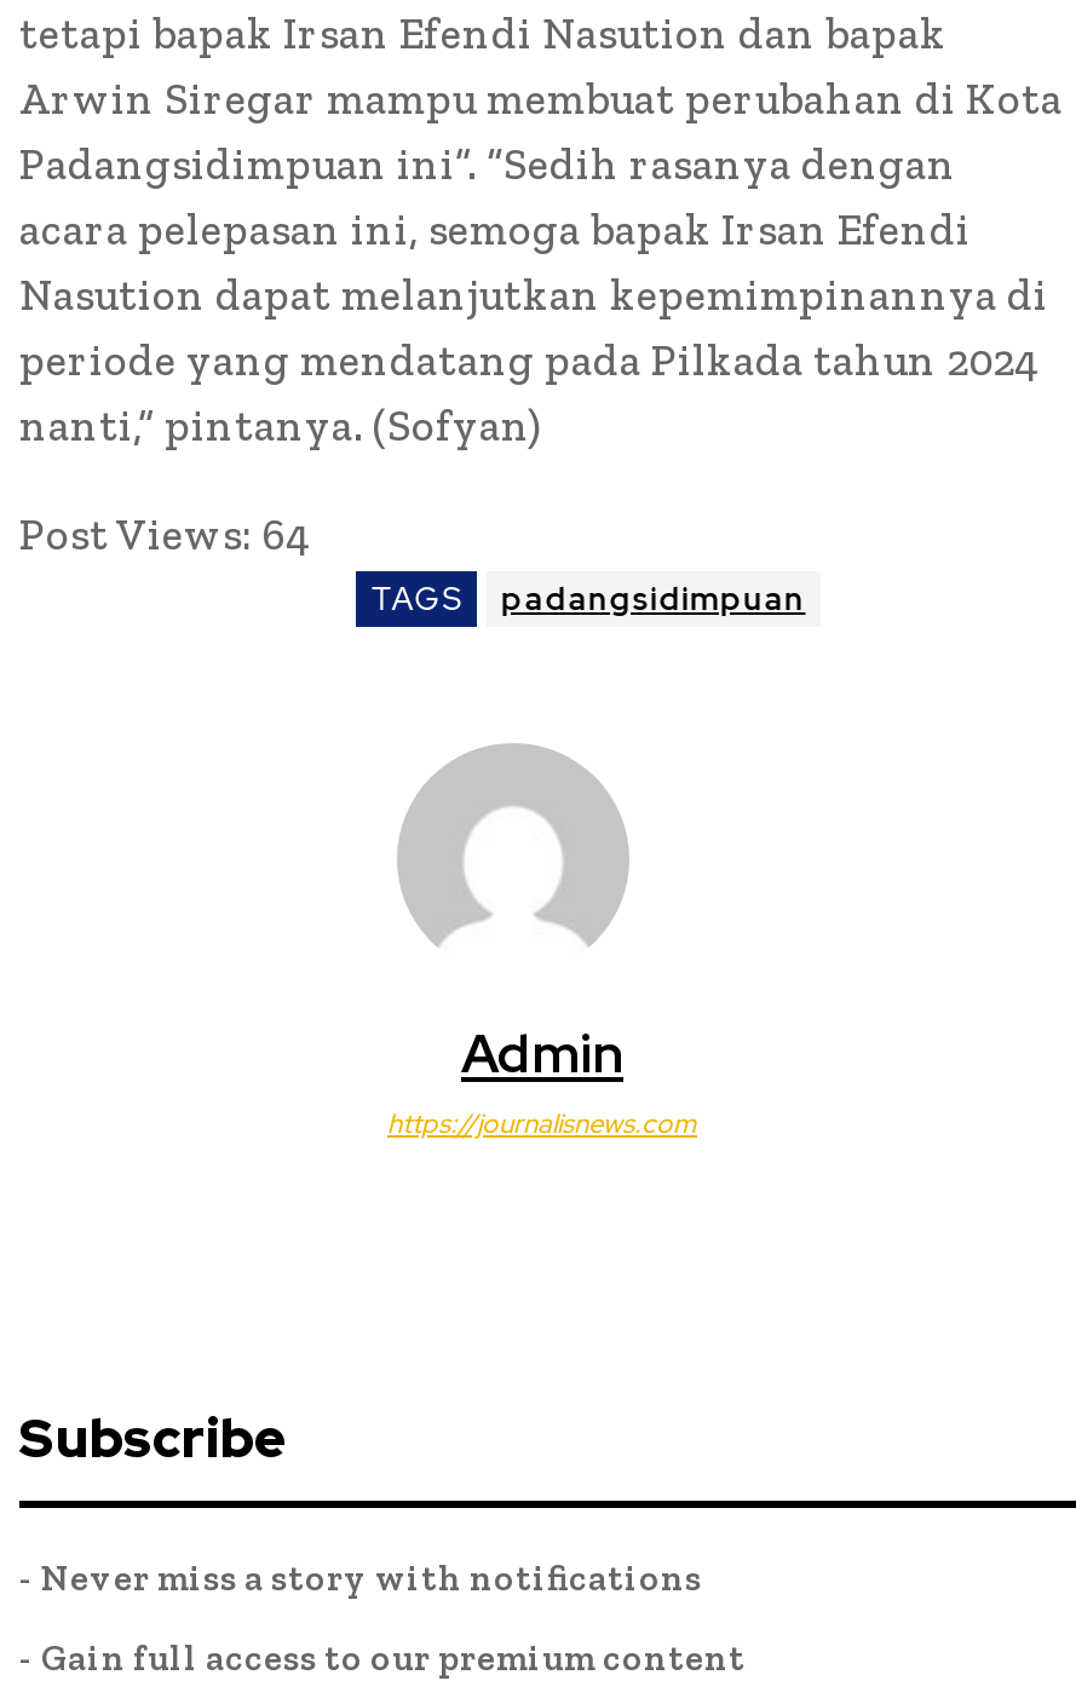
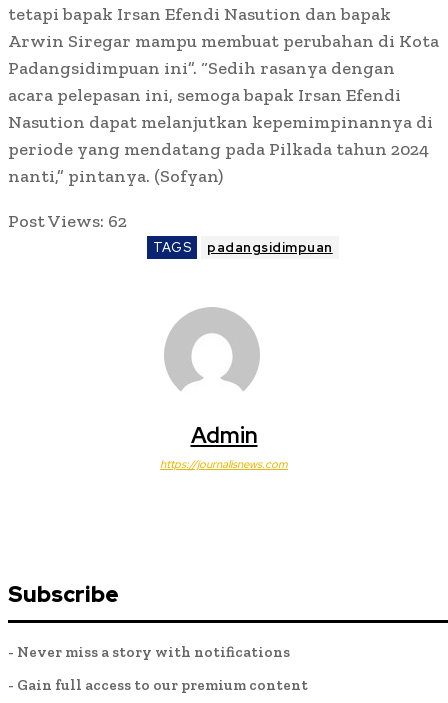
[19,509,310,563] Post Views: 64 -> [8,210,127,232] Post Views: 62

